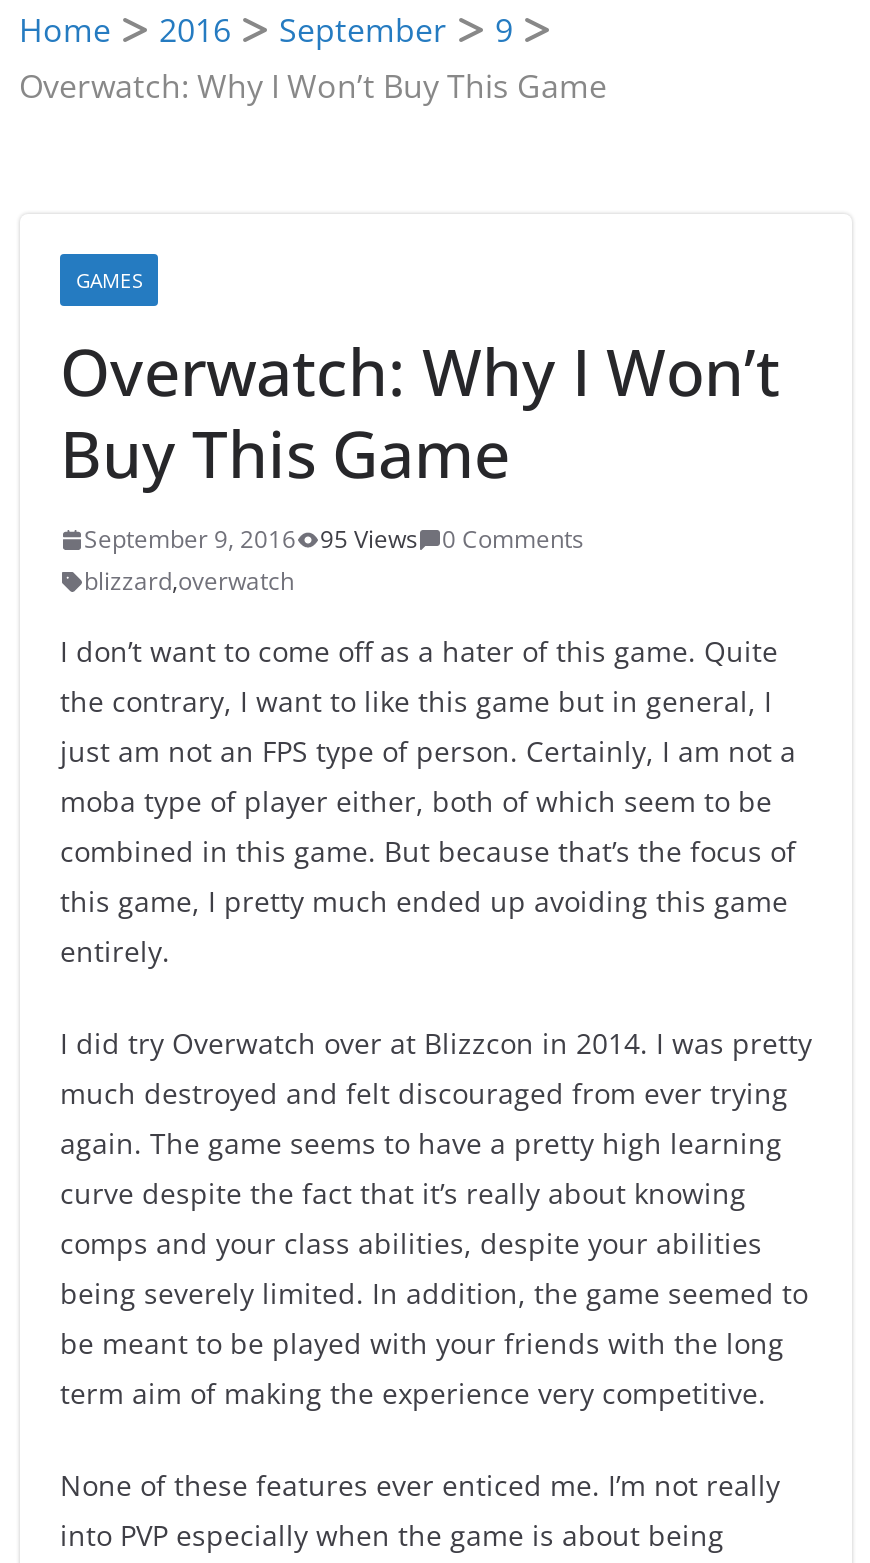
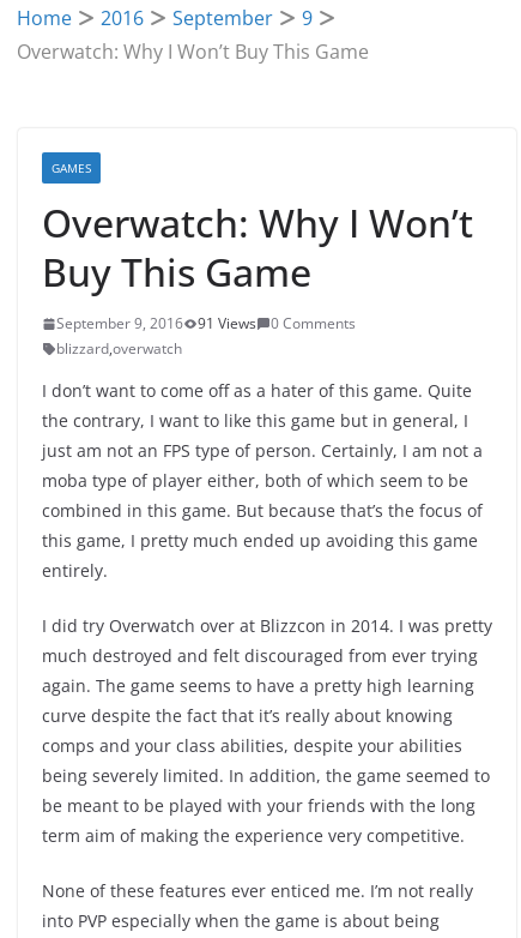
[84,522,584,556] September 9, 2016 95 Views 0 Comments -> [56,313,356,333] September 9, 2016 91 Views 0 Comments

